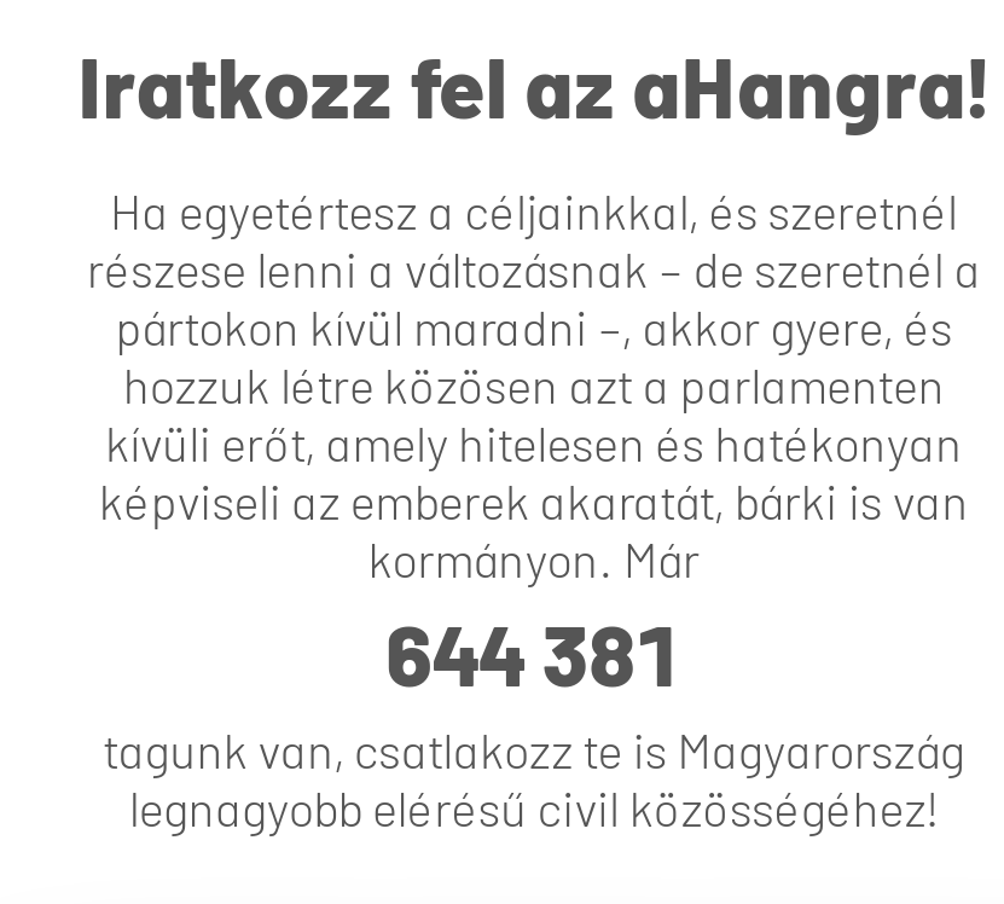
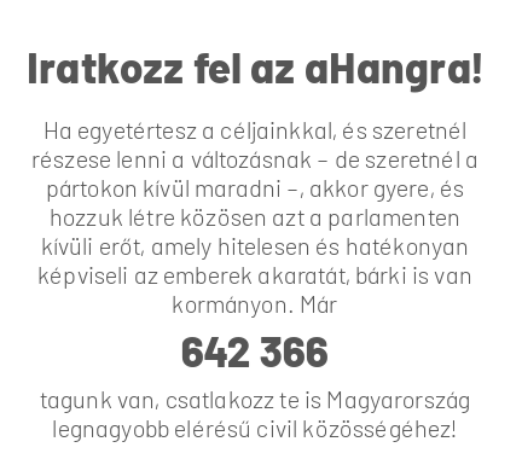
[386,602,682,703] 644 381 -> [181,325,329,376] 642 366

